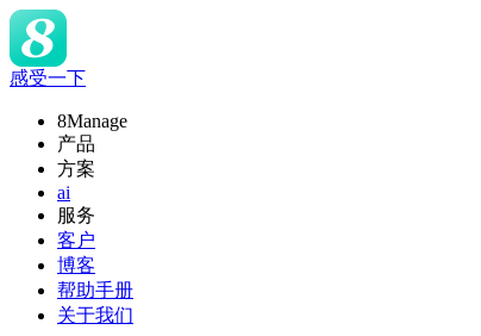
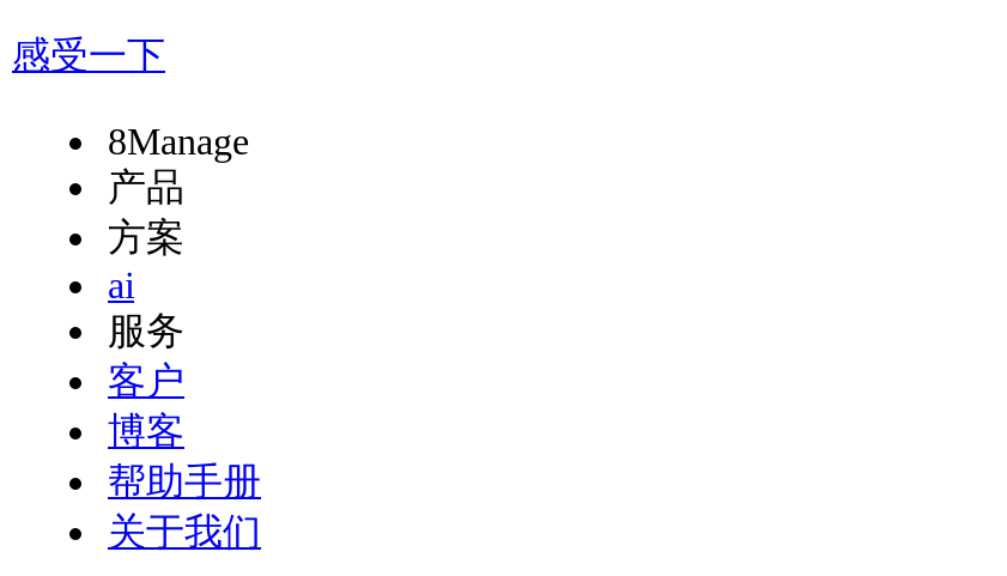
[8,8,68,66] [image] -> none

